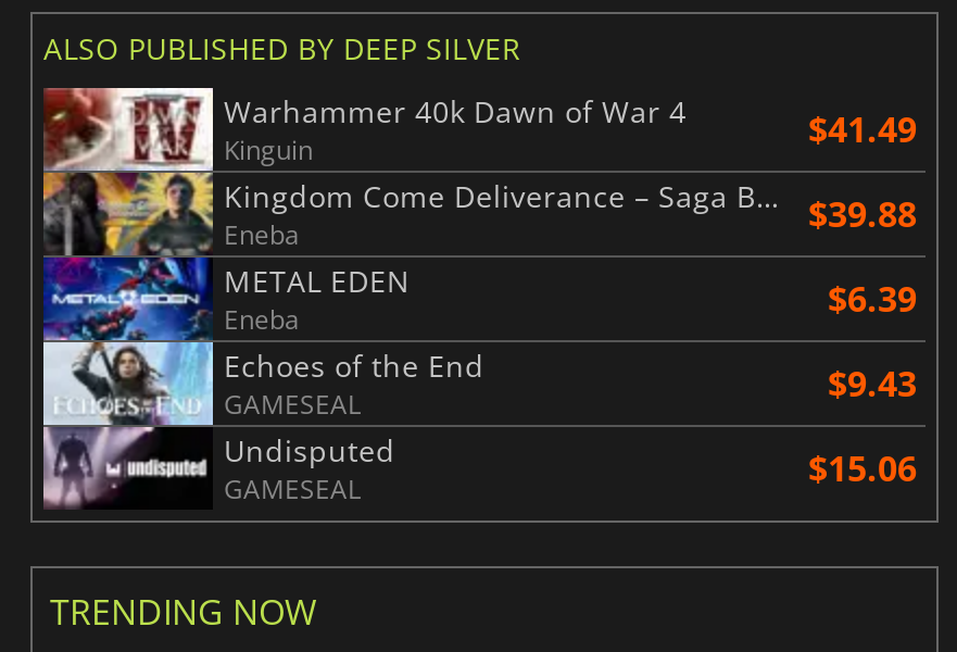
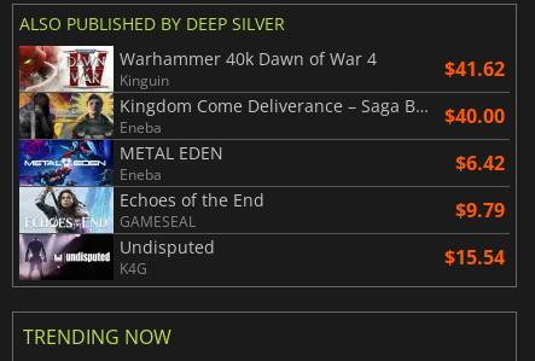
[808,105,917,153] $41.49 -> [444,55,505,82] $41.62
[808,190,917,238] $39.88 -> [444,102,505,129] $40.00
[828,274,917,322] $6.39 -> [455,149,505,176] $6.42
[828,359,917,407] $9.43 -> [455,197,505,223] $9.79
[224,444,917,507] GAMESEAL | $15.06 -> [120,244,505,279] K4G | $15.54

